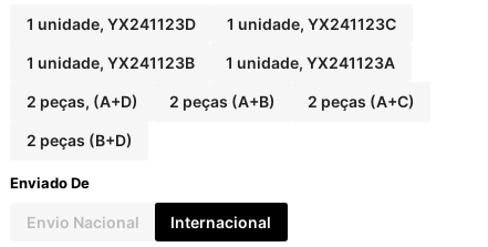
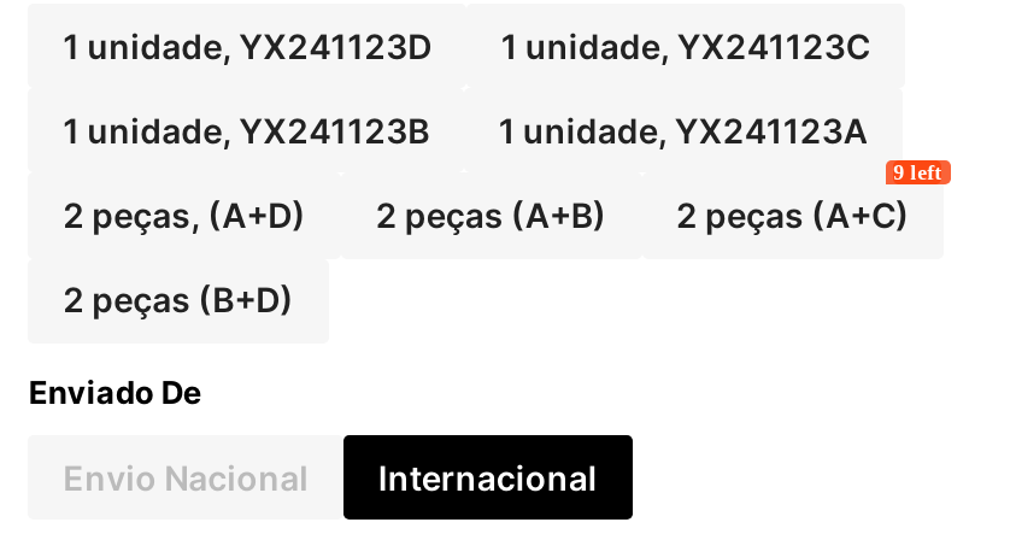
none -> [893,159,942,183] 9 left

